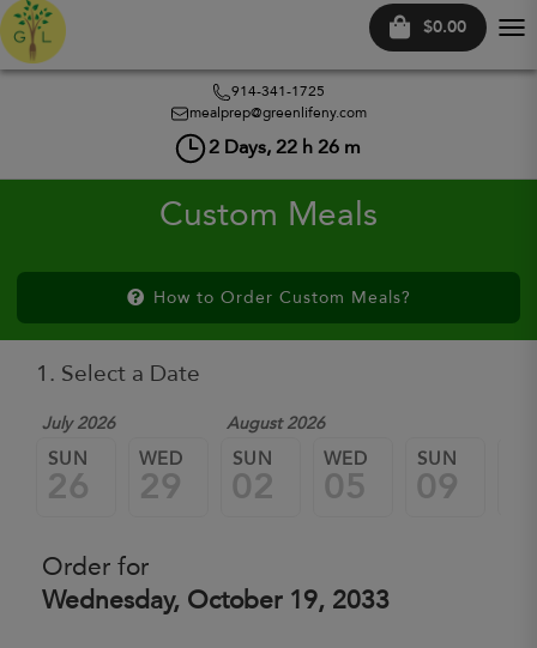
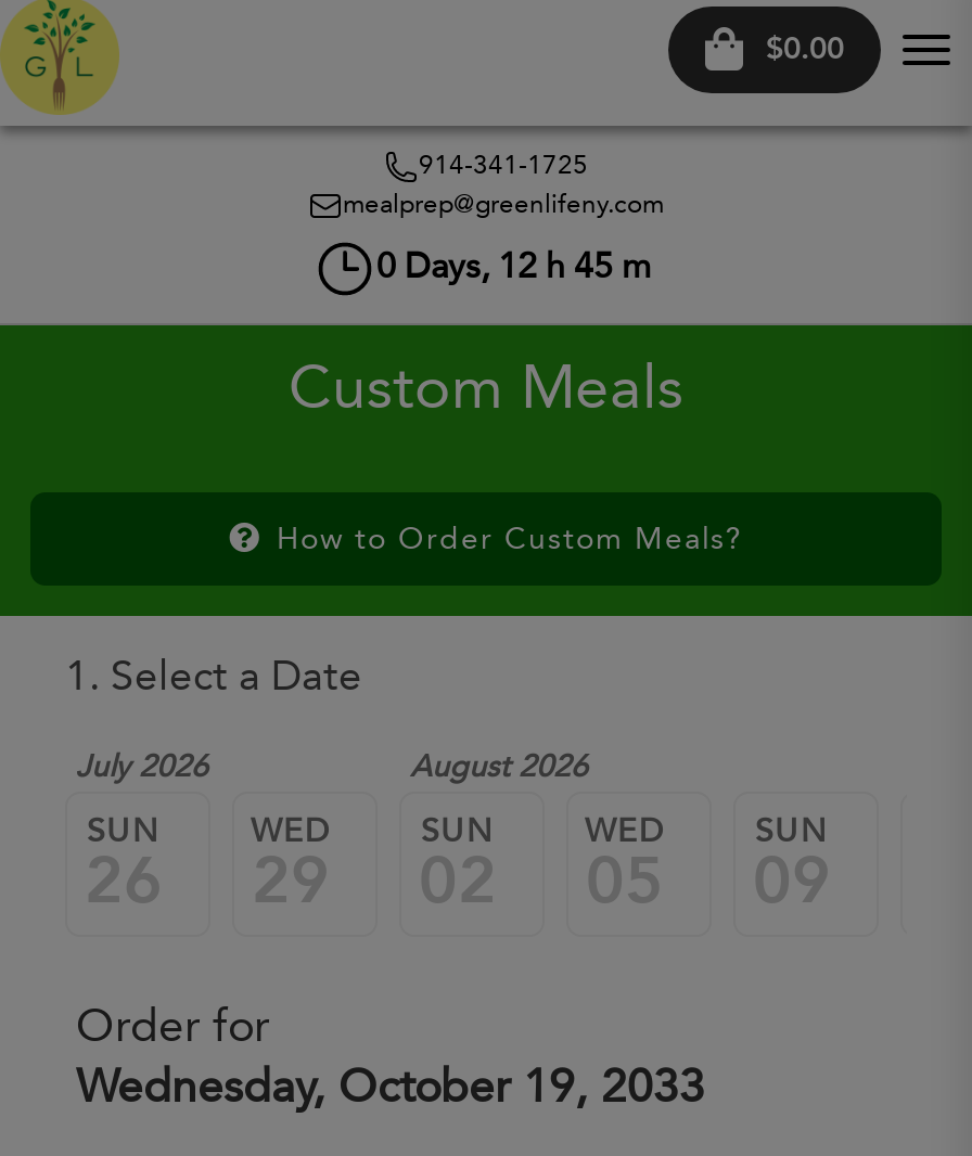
[208,139,365,158] 2 Days, 22 h 26 m -> [376,252,661,286] 0 Days, 12 h 45 m

